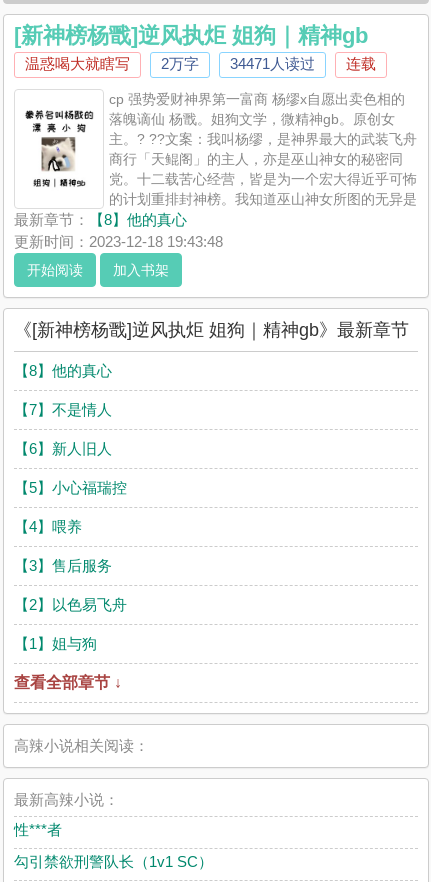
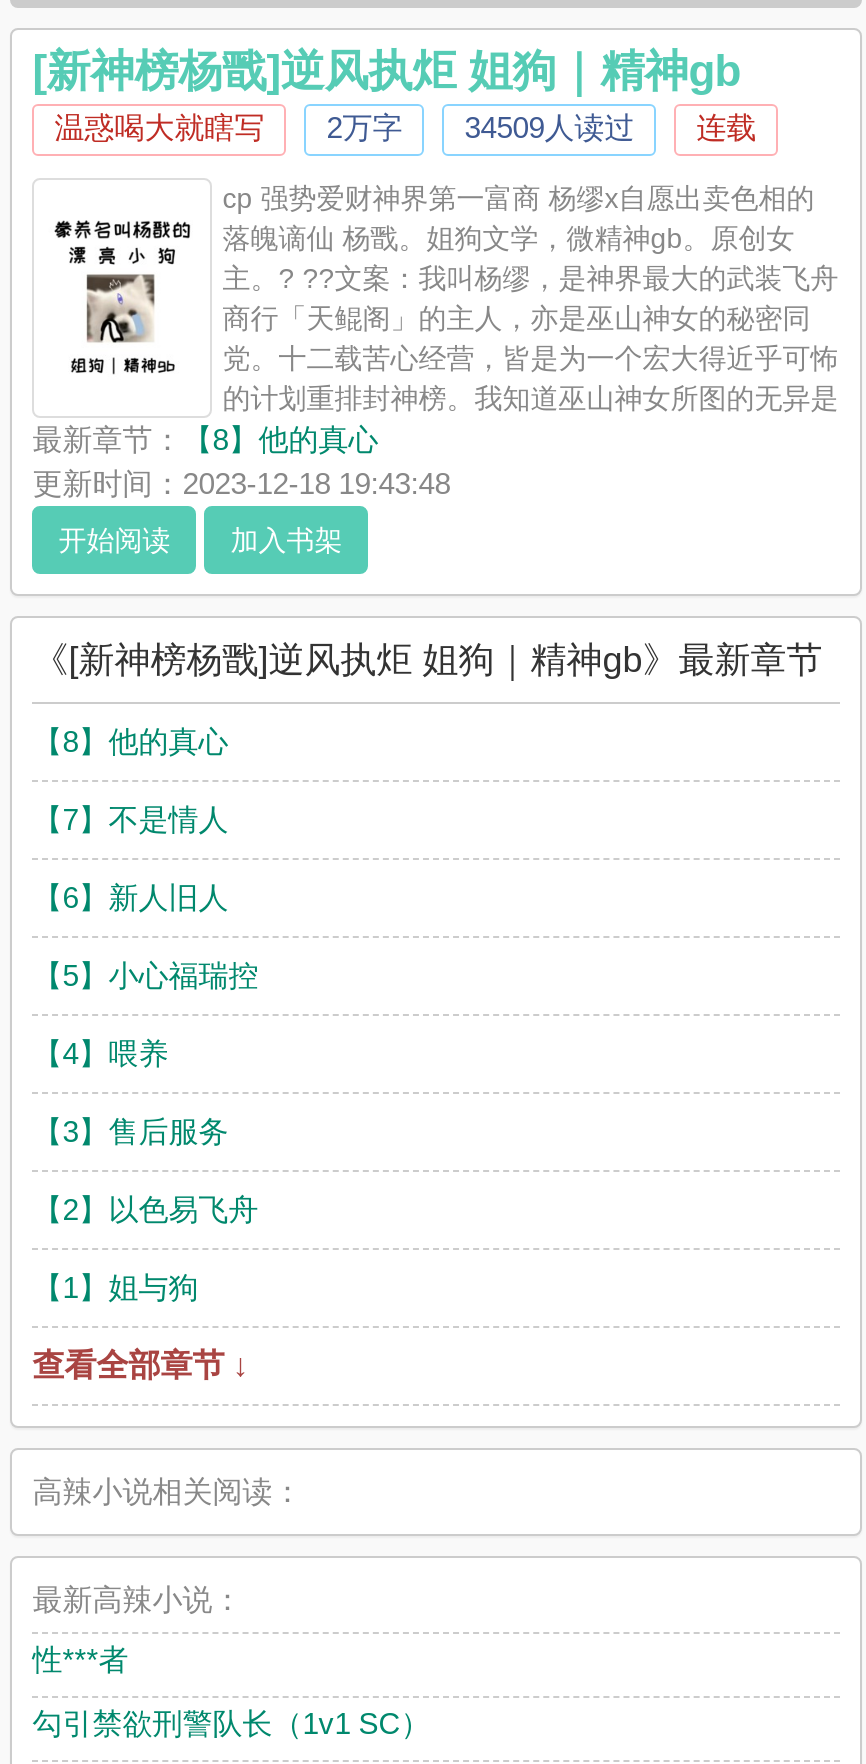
[25,55,376,72] 温惑喝大就瞎写 2万字 34471人读过 连载 -> [54,110,756,144] 温惑喝大就瞎写 2万字 34509人读过 连载

